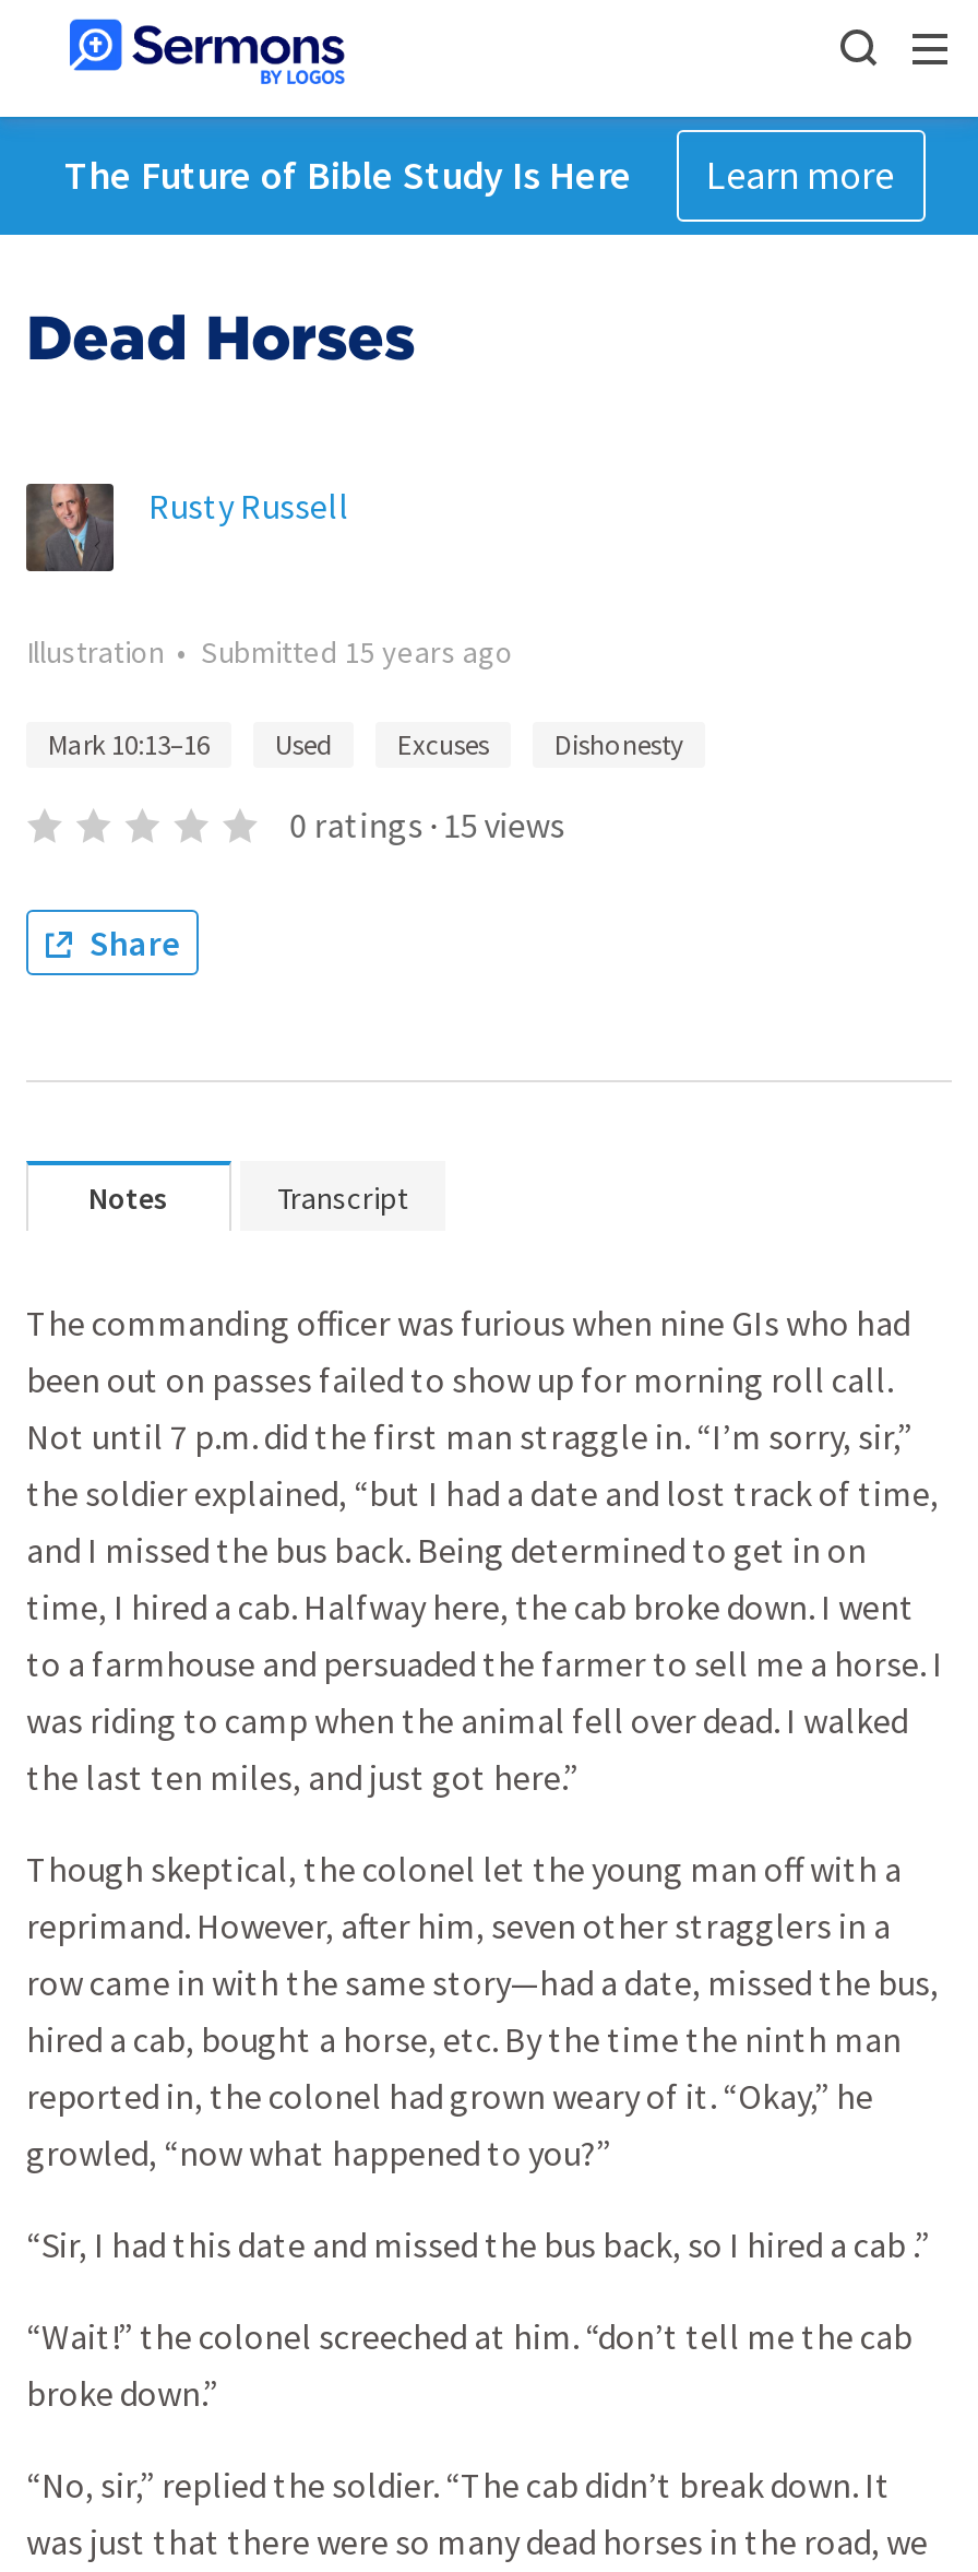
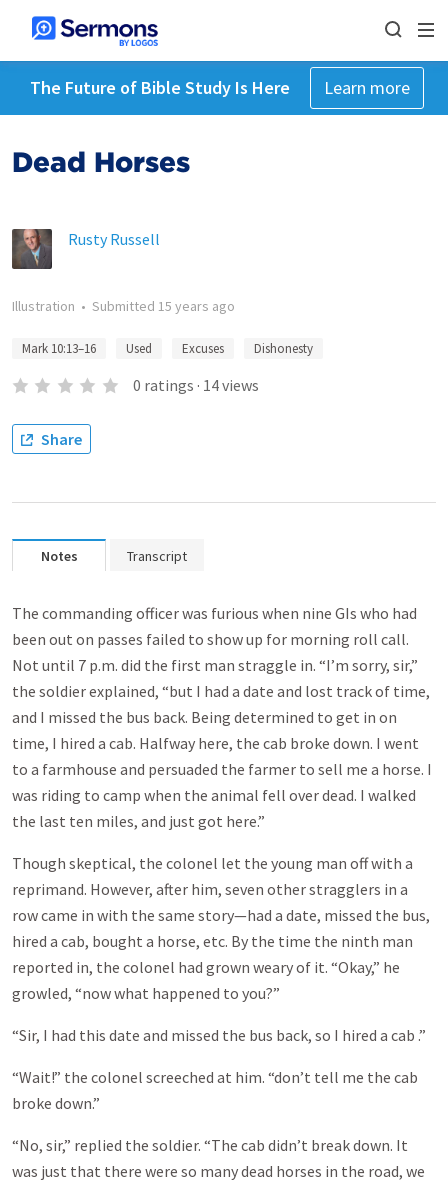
[290,803,565,846] 0 ratings · 15 views -> [133,375,259,395] 0 ratings · 14 views

